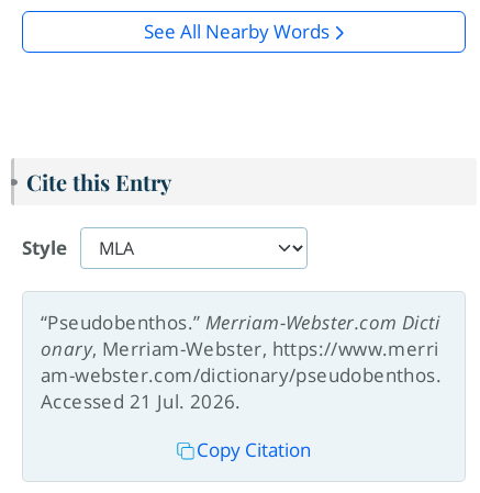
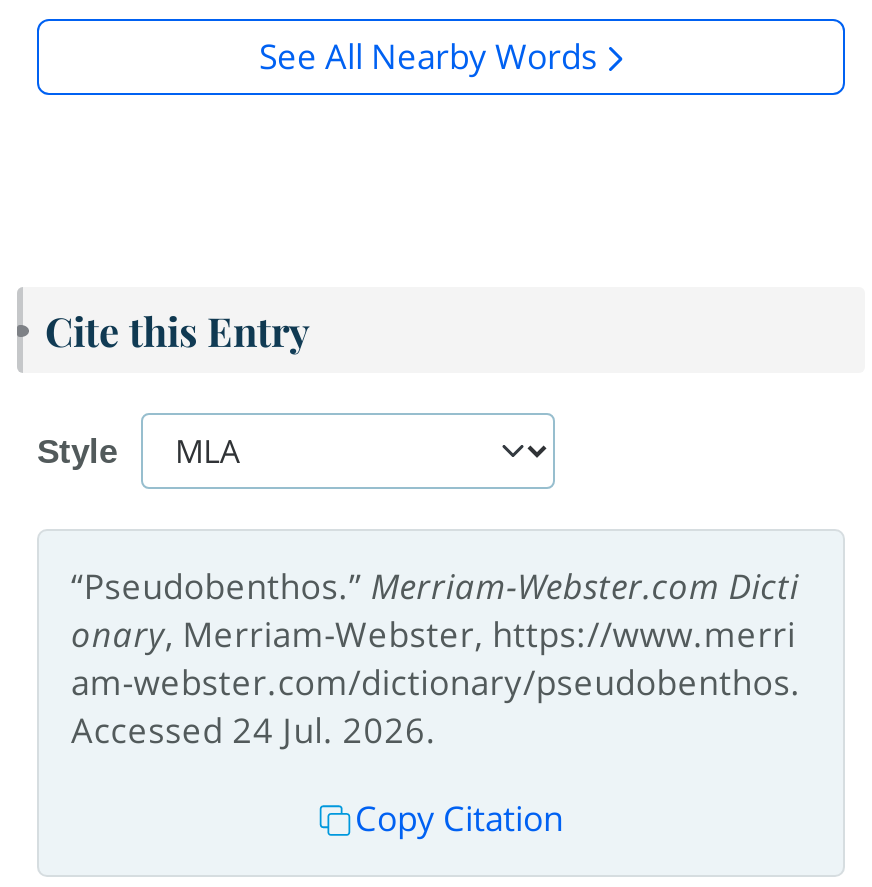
[41,389,241,414] Accessed 21 Jul. 2026. -> [71,707,437,753] Accessed 24 Jul. 2026.

